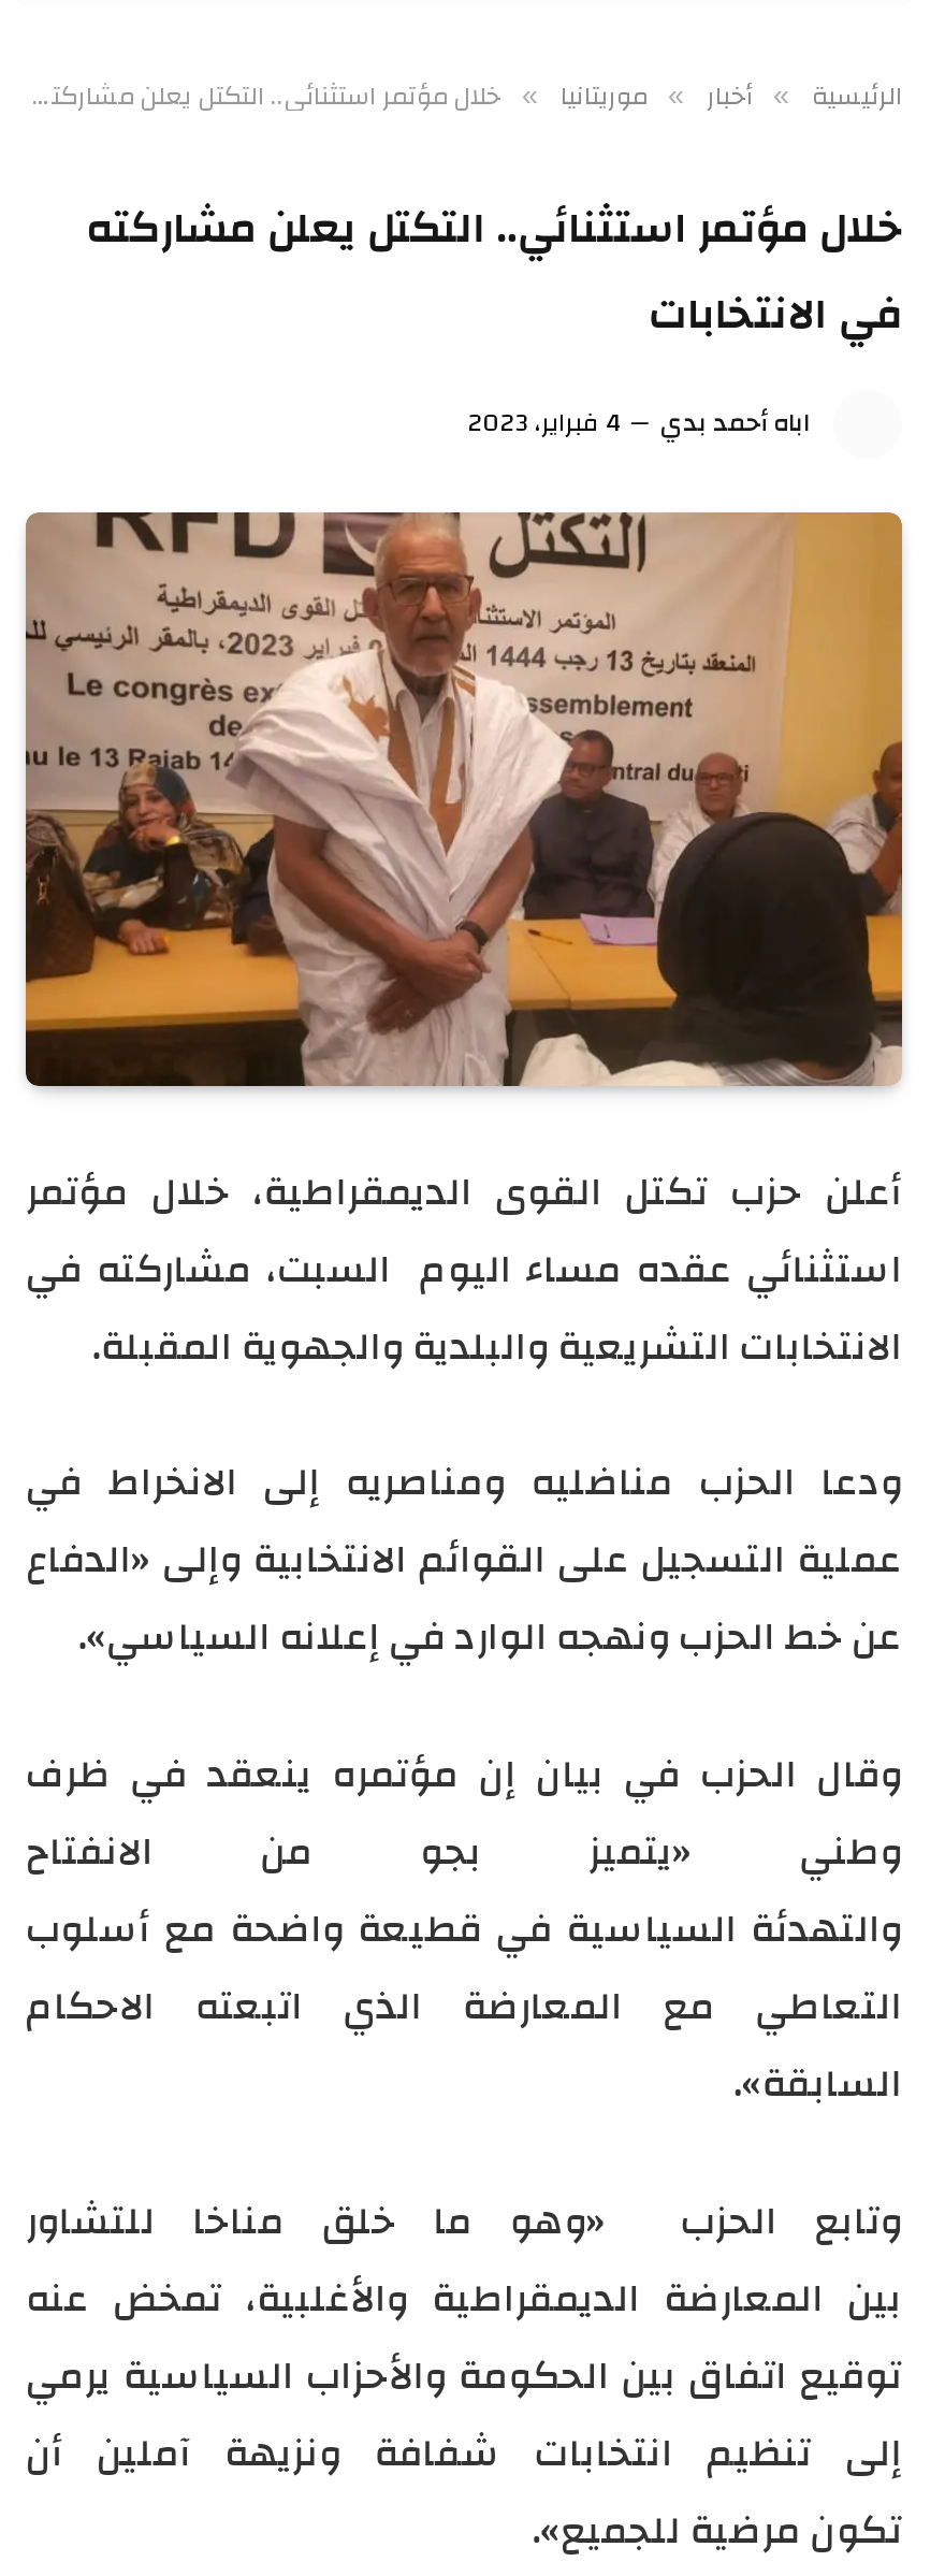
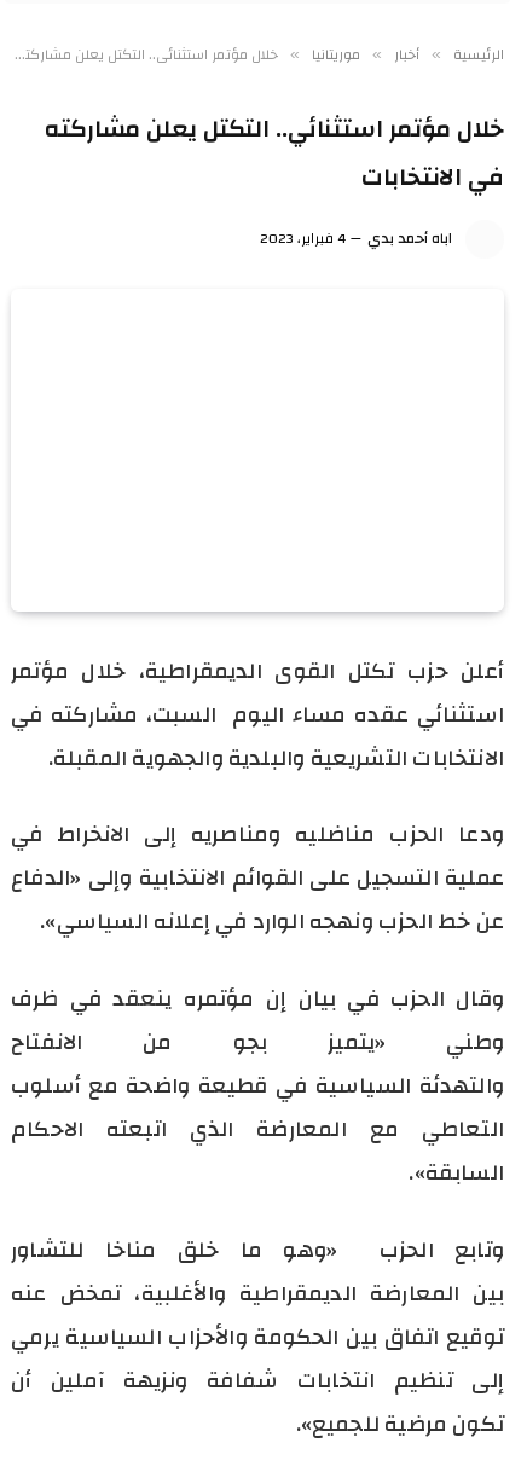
[24,510,904,1088] [image] -> none

